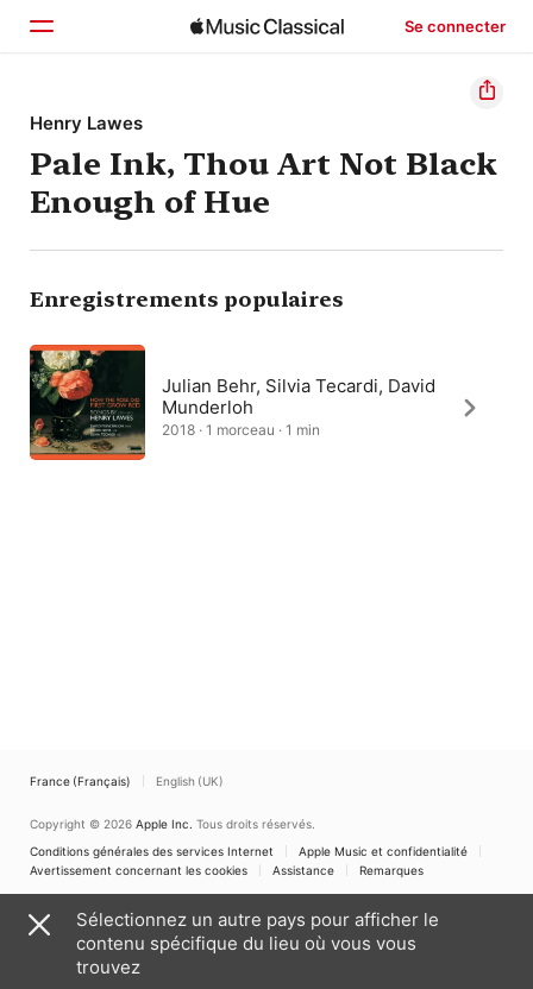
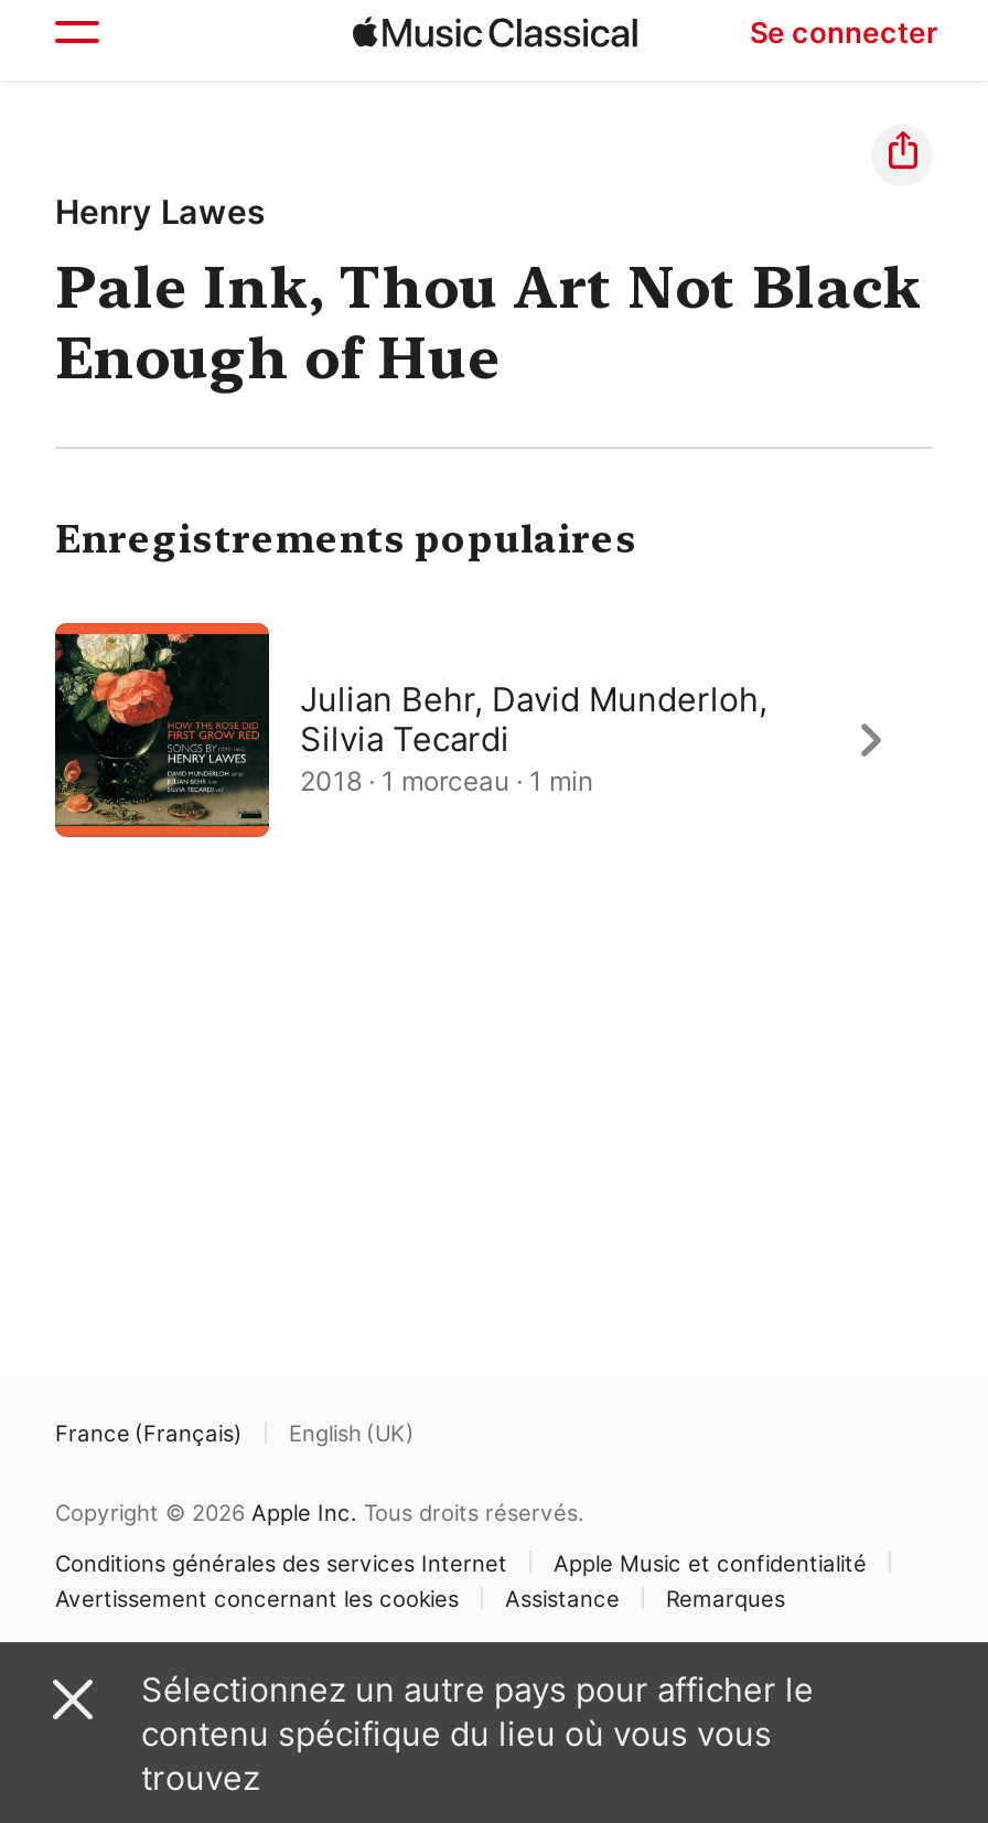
[162,374,435,418] Julian Behr, Silvia Tecardi, David | Munderloh -> [300,678,767,760] Julian Behr, David Munderloh, | Silvia Tecardi

